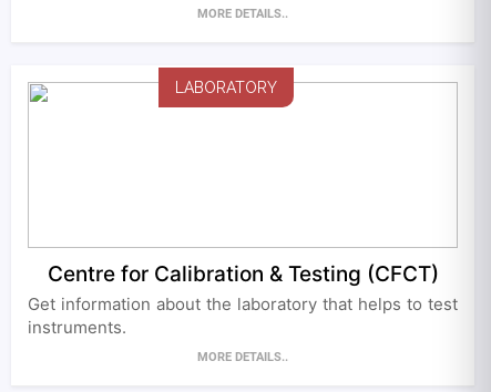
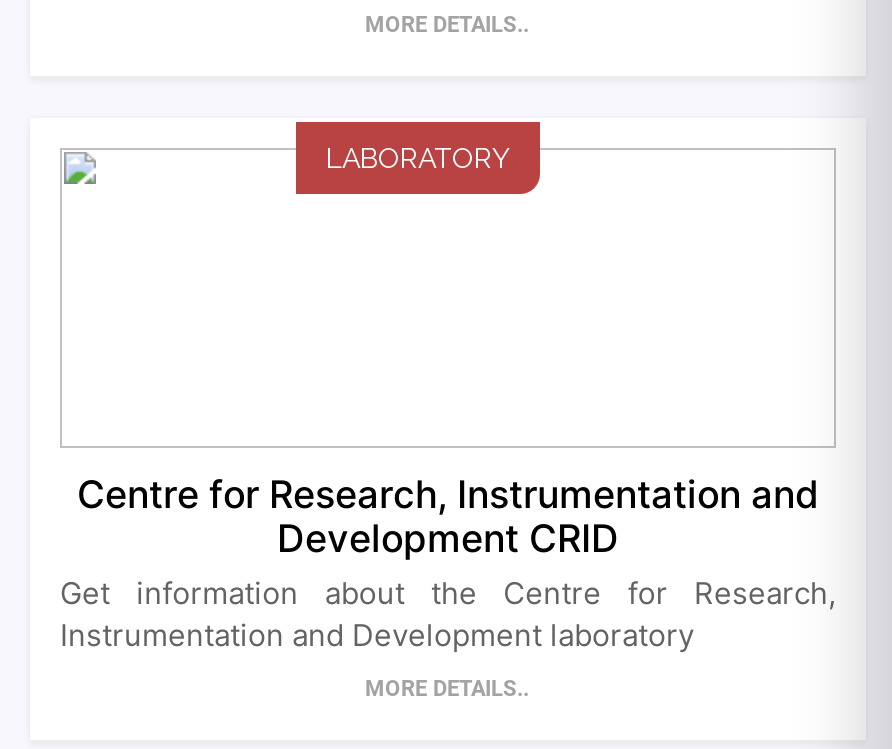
[28,261,458,338] Centre for Calibration & Testing (CFCT) | Get information about the laboratory that helps to test | instruments. -> [60,472,836,654] Centre for Research, Instrumentation and | Development CRID | Get information about the Centre for Research, | Instrumentation and Development laboratory

